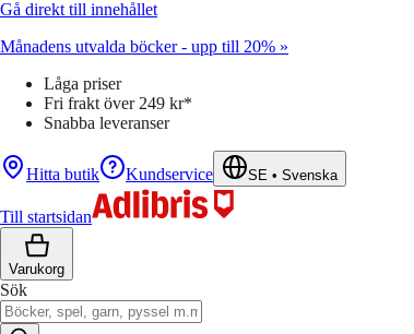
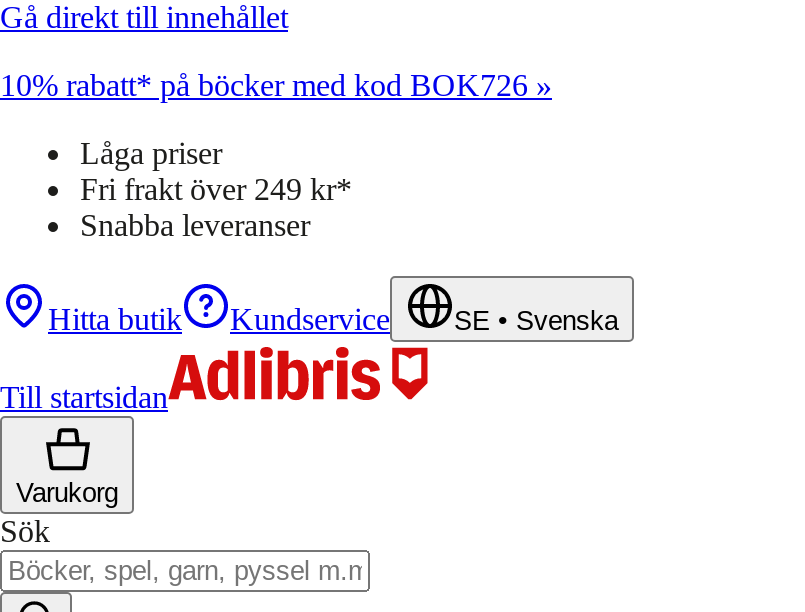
[0,37,288,56] Månadens utvalda böcker - upp till 20% » -> [0,68,552,102] 10% rabatt* på böcker med kod BOK726 »

